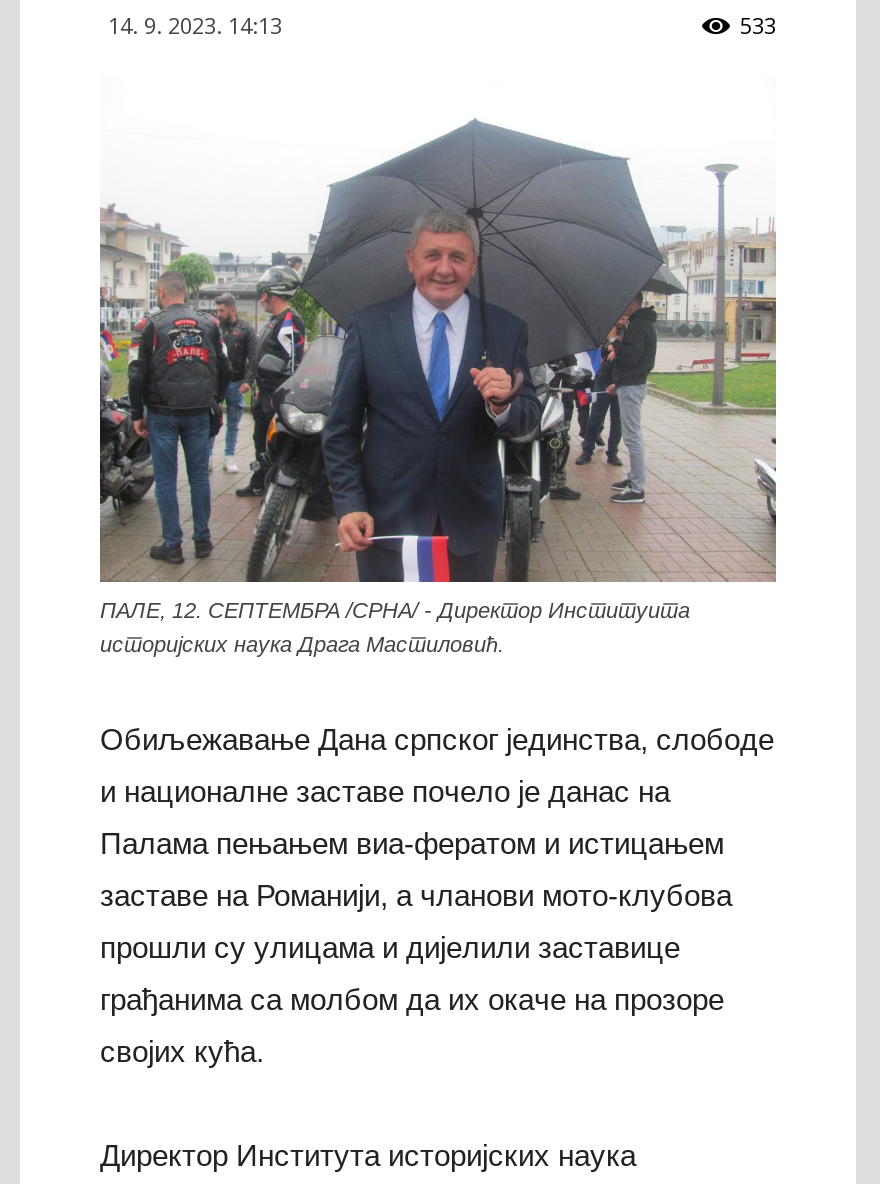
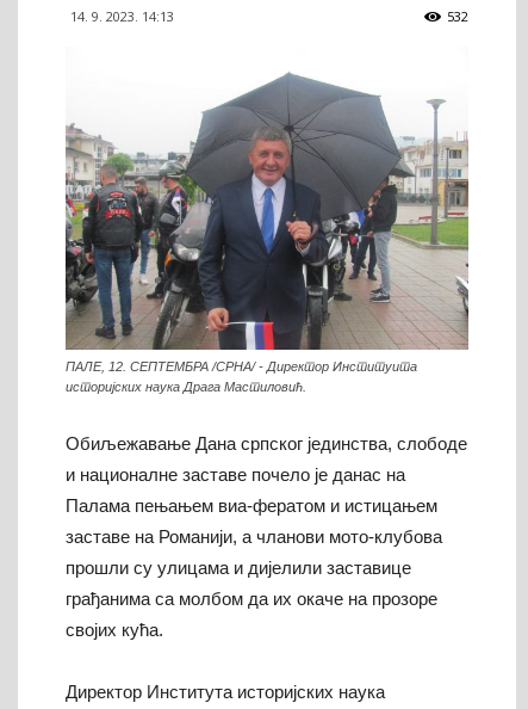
[740,10,776,40] 533 -> [447,7,468,25] 532

